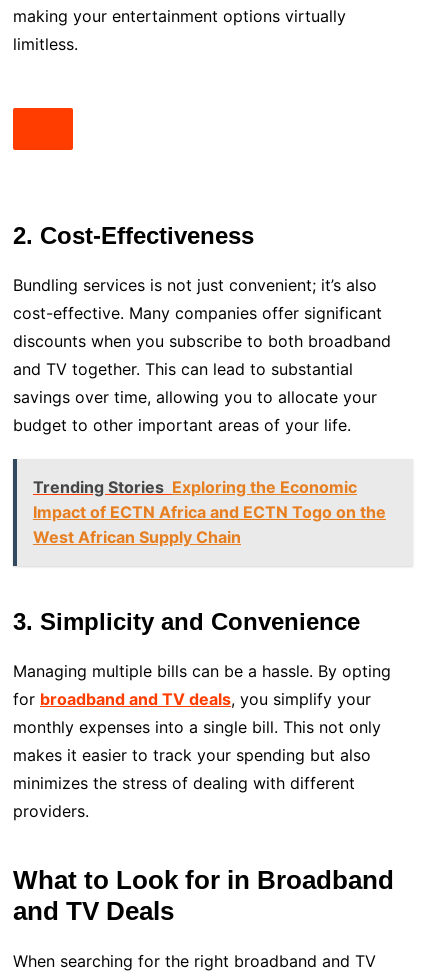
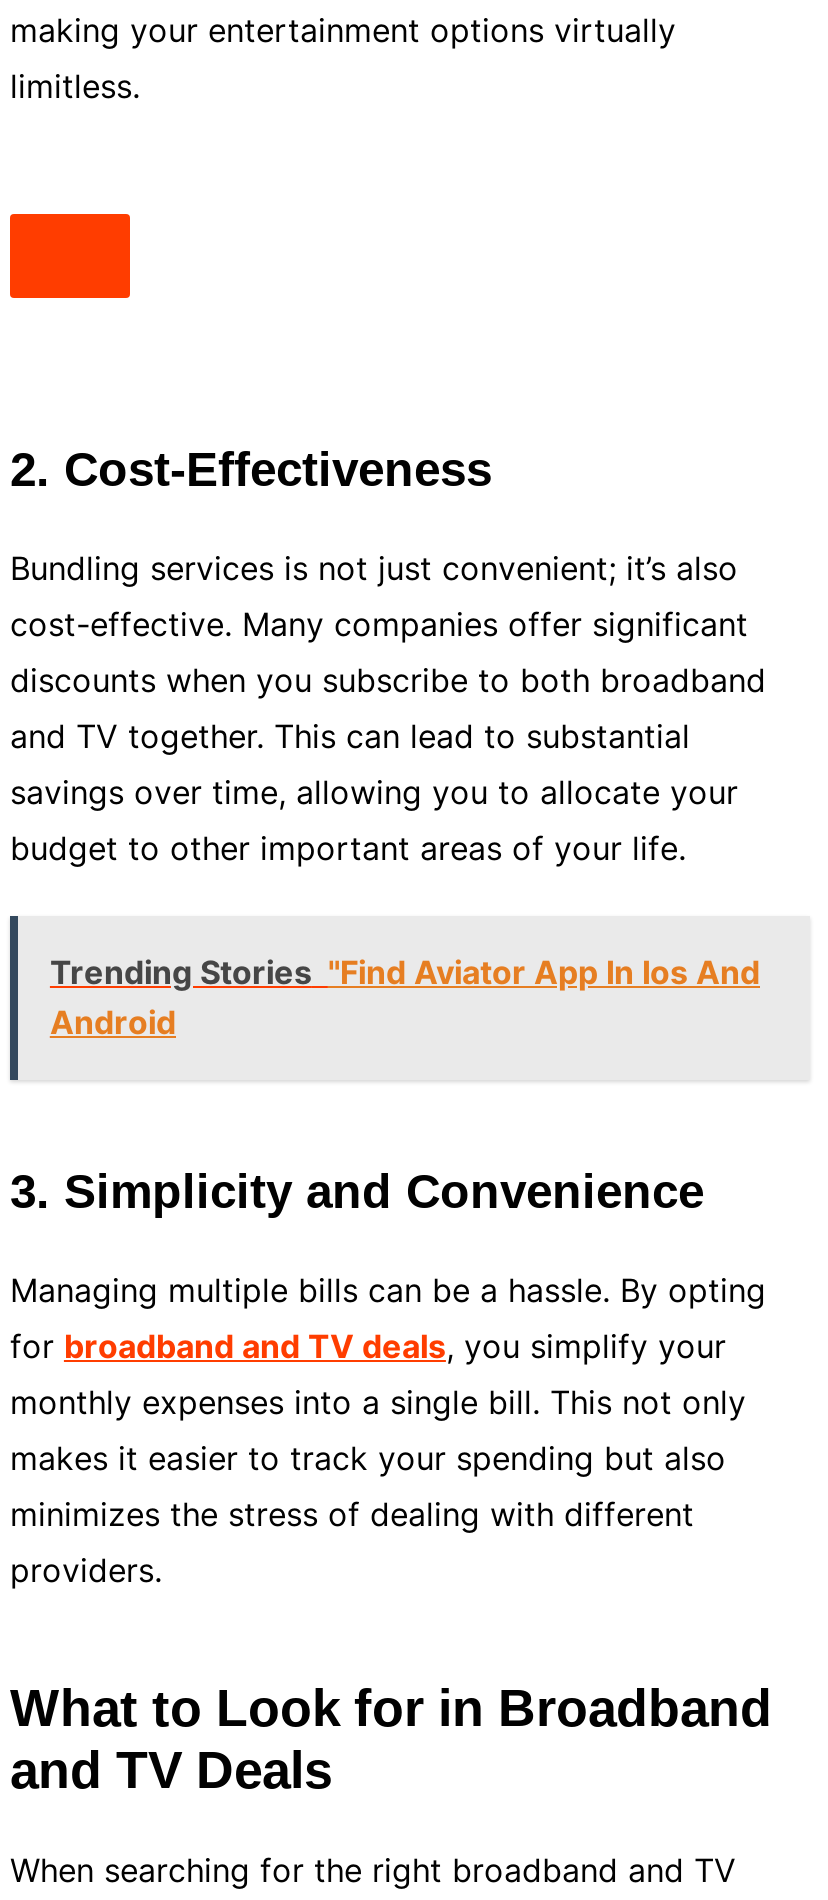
[33,477,386,547] Trending Stories Exploring the Economic | Impact of ECTN Africa and ECTN Togo on the | West African Supply Chain -> [50,951,760,1041] Trending Stories "Find Aviator App In Ios And | Android

